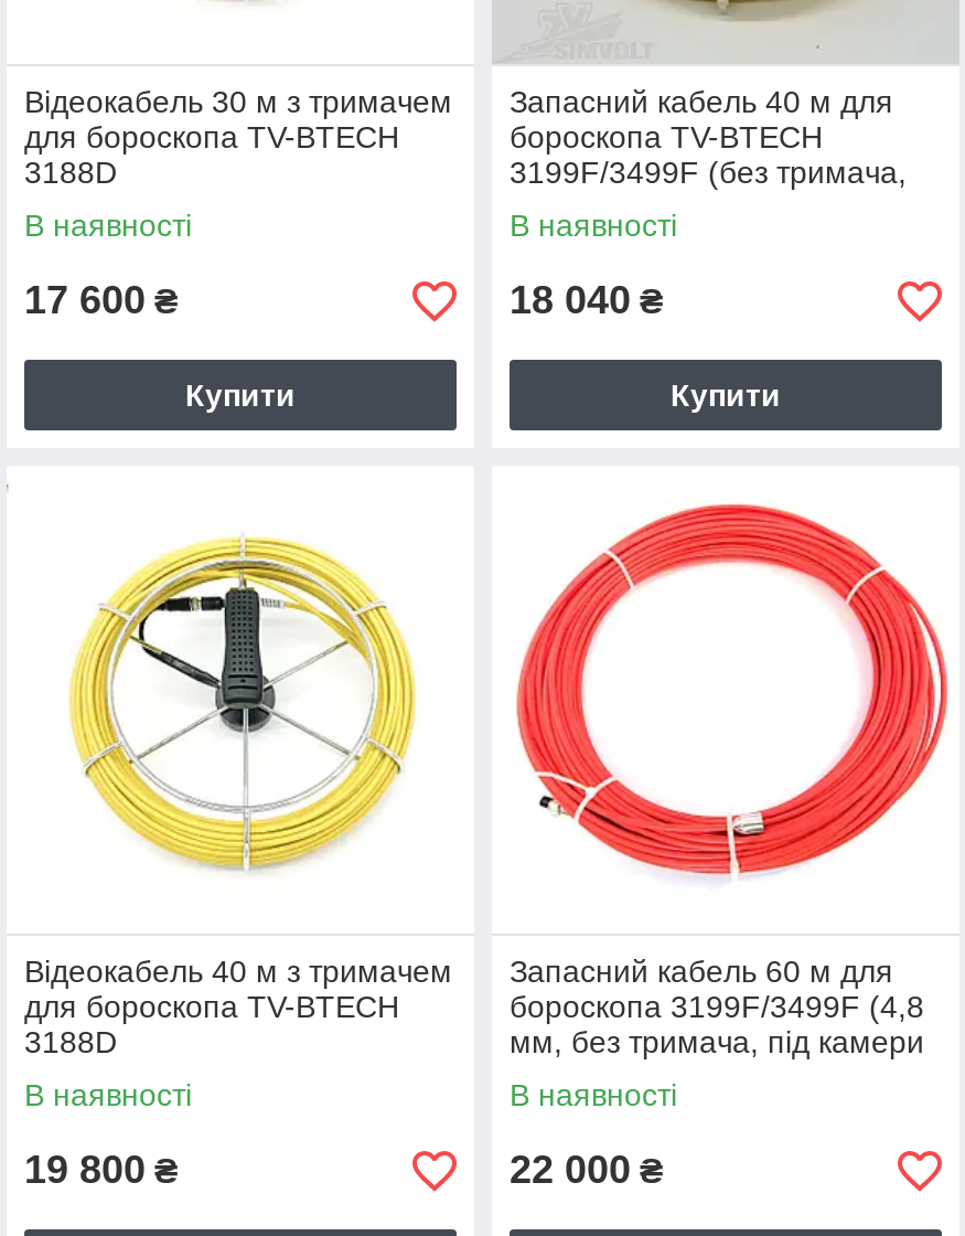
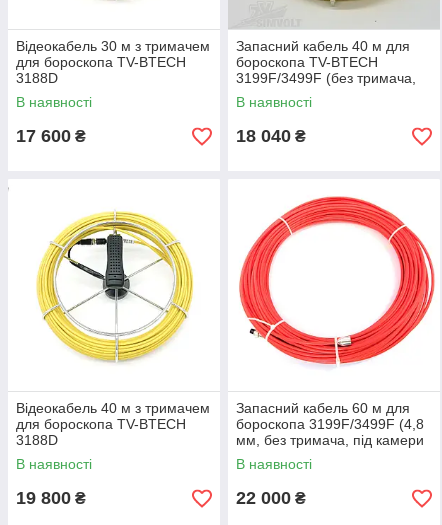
[185,377,296,413] Купити -> none
[671,377,781,413] Купити -> none

